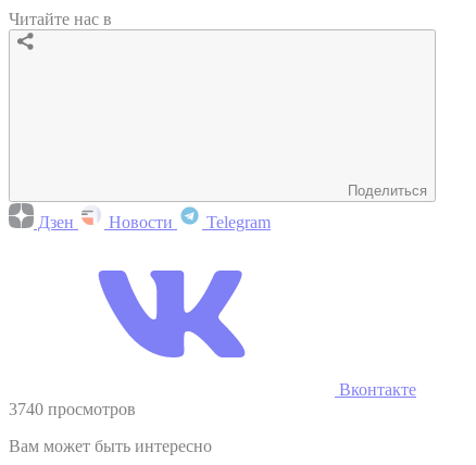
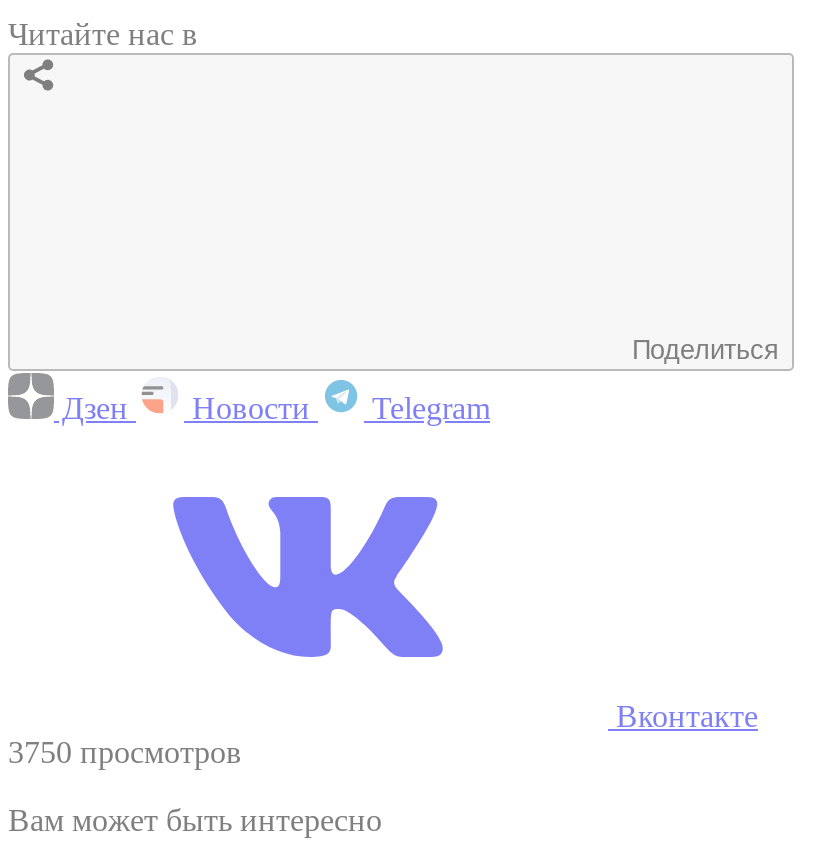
[9,399,136,418] 3740 просмотров -> [8,734,242,768] 3750 просмотров

